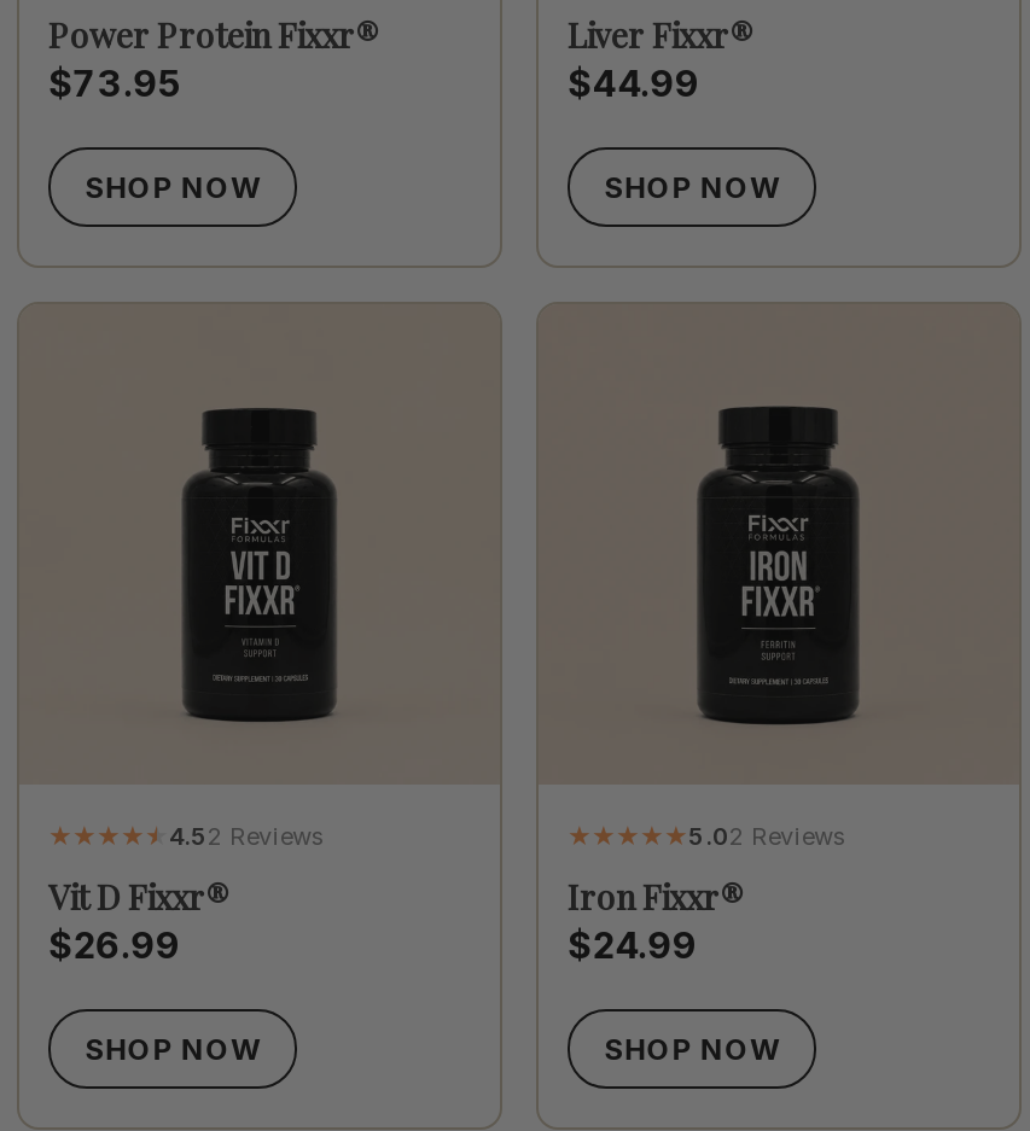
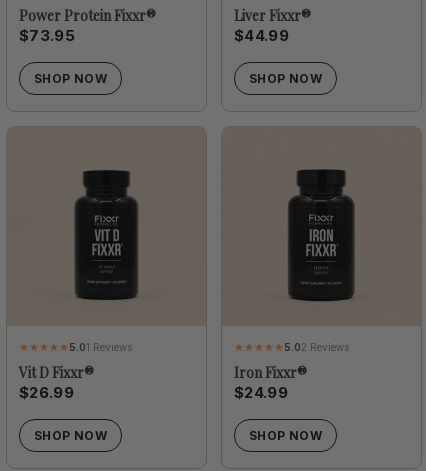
[169,821,324,850] 4.52 Reviews -> [69,341,132,353] 5.01 Reviews

